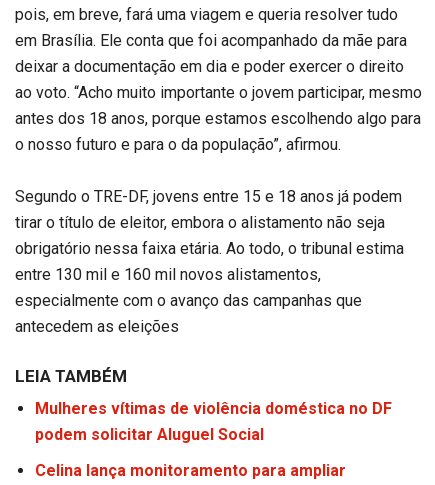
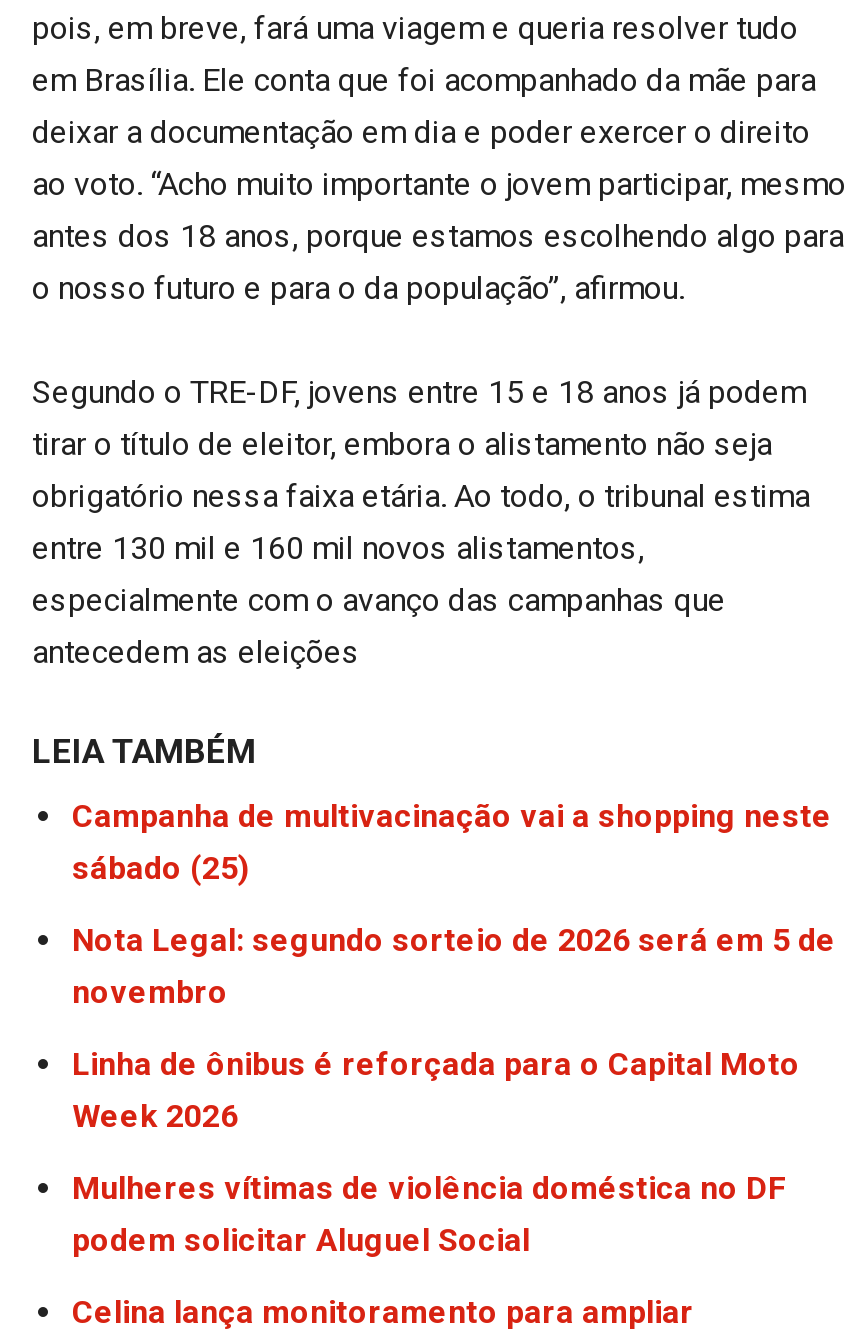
none -> [72,796,836,1134] Campanha de multivacinação vai a shopping neste | sábado (25) | Nota Legal: segundo sorteio de 2026 será em 5 de | novembro | Linha de ônibus é reforçada para o Capital Moto | Week 2026

